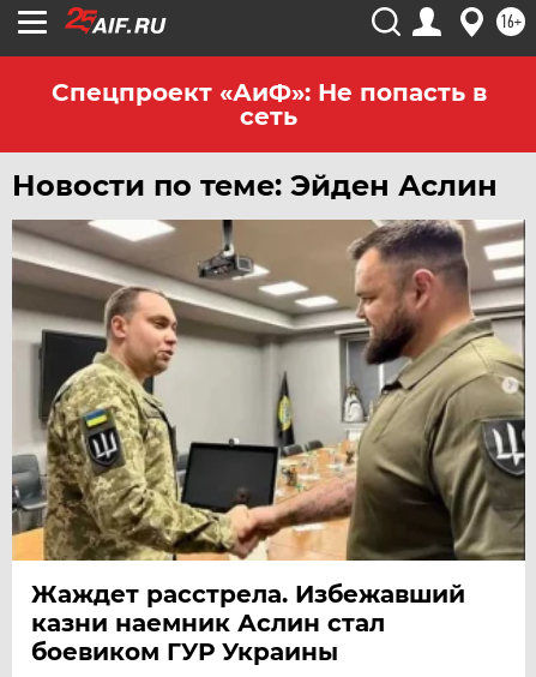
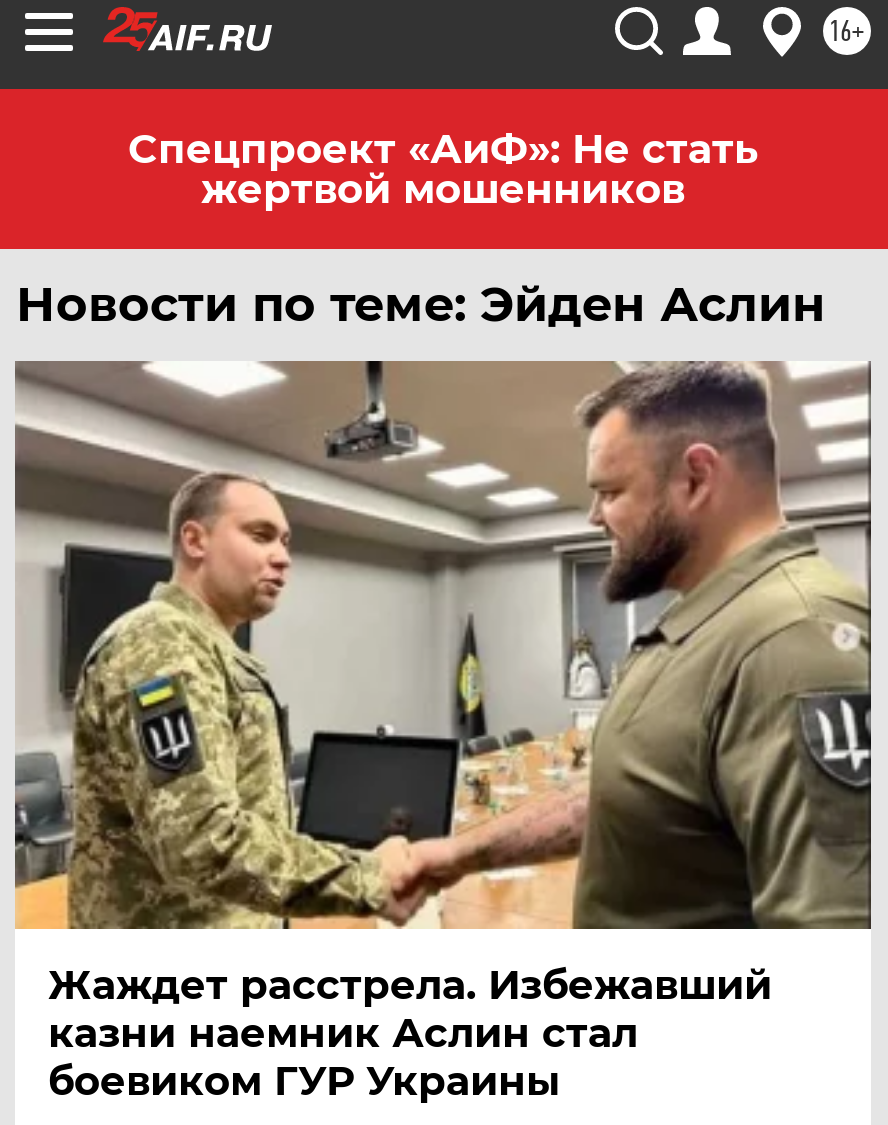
[51,78,486,131] Спецпроект «АиФ»: Не попасть в | сеть -> [128,125,758,213] Спецпроект «АиФ»: Не стать | жертвой мошенников

